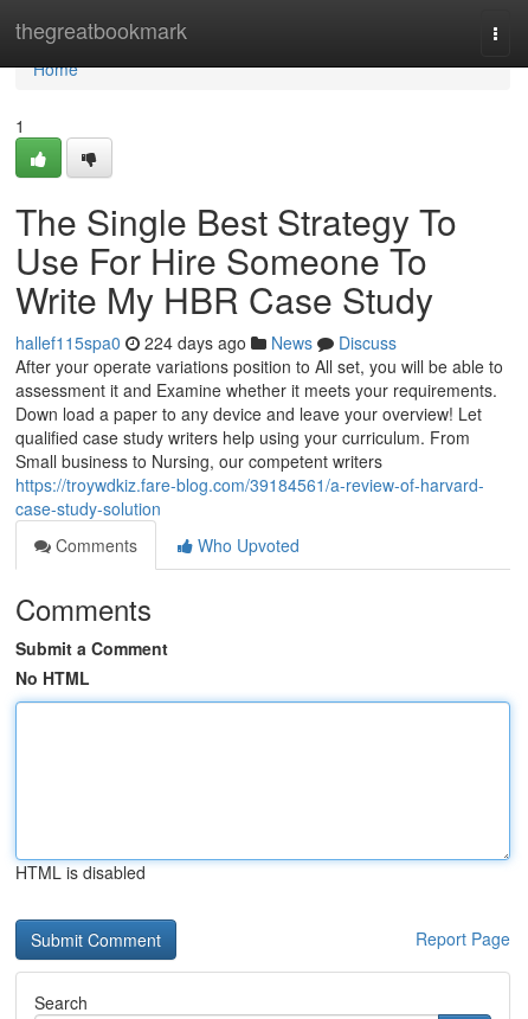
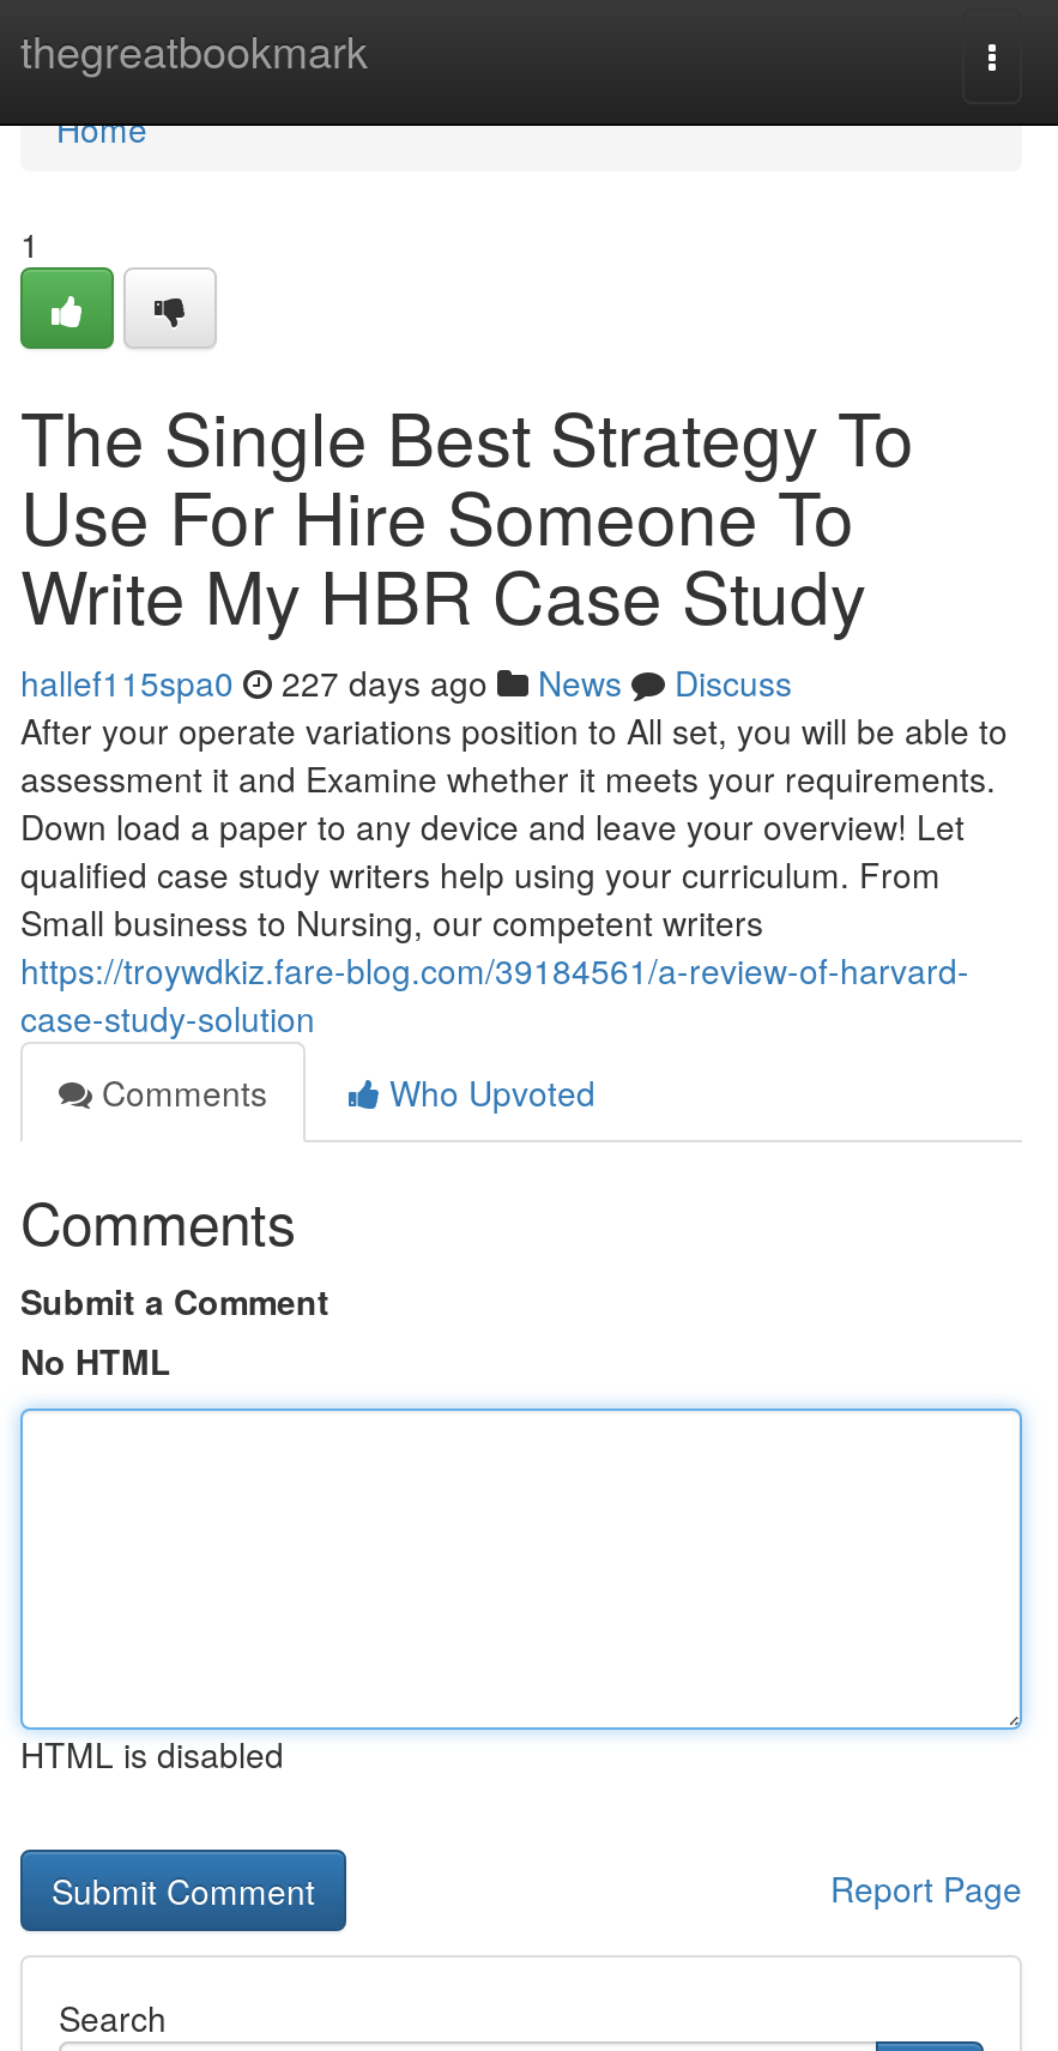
[15,331,397,354] hallef115spa0 224 days ago News Discuss -> [20,658,792,706] hallef115spa0 227 days ago News Discuss

